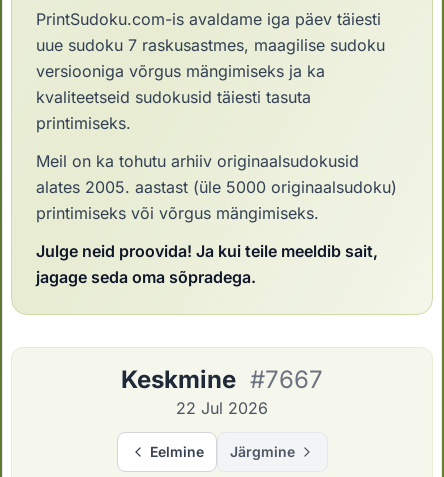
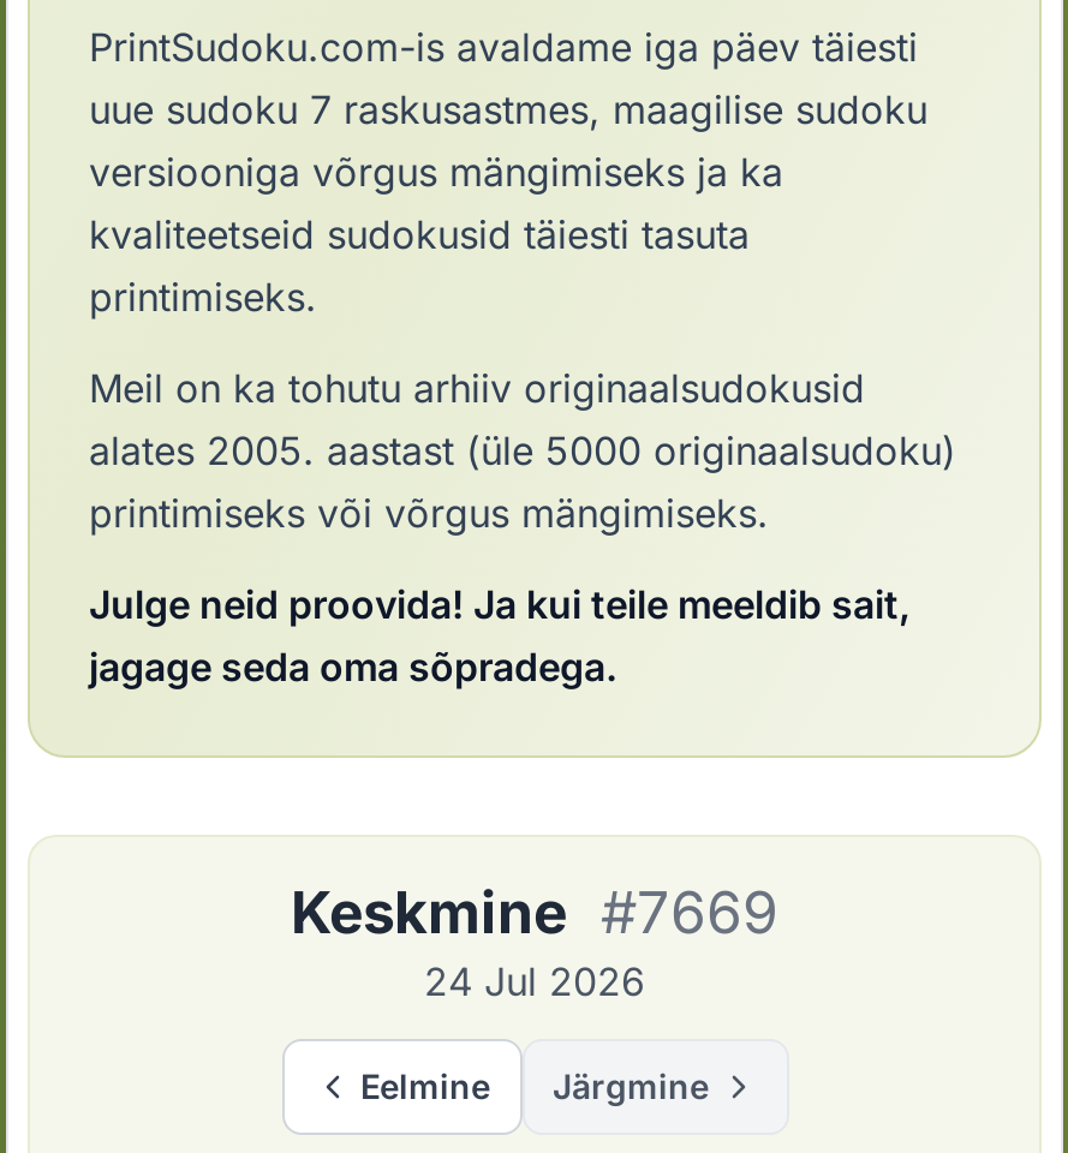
[121,365,323,394] Keskmine #7667 -> [291,878,778,948] Keskmine #7669
[176,398,268,418] 22 Jul 2026 -> [424,957,645,1005] 24 Jul 2026

